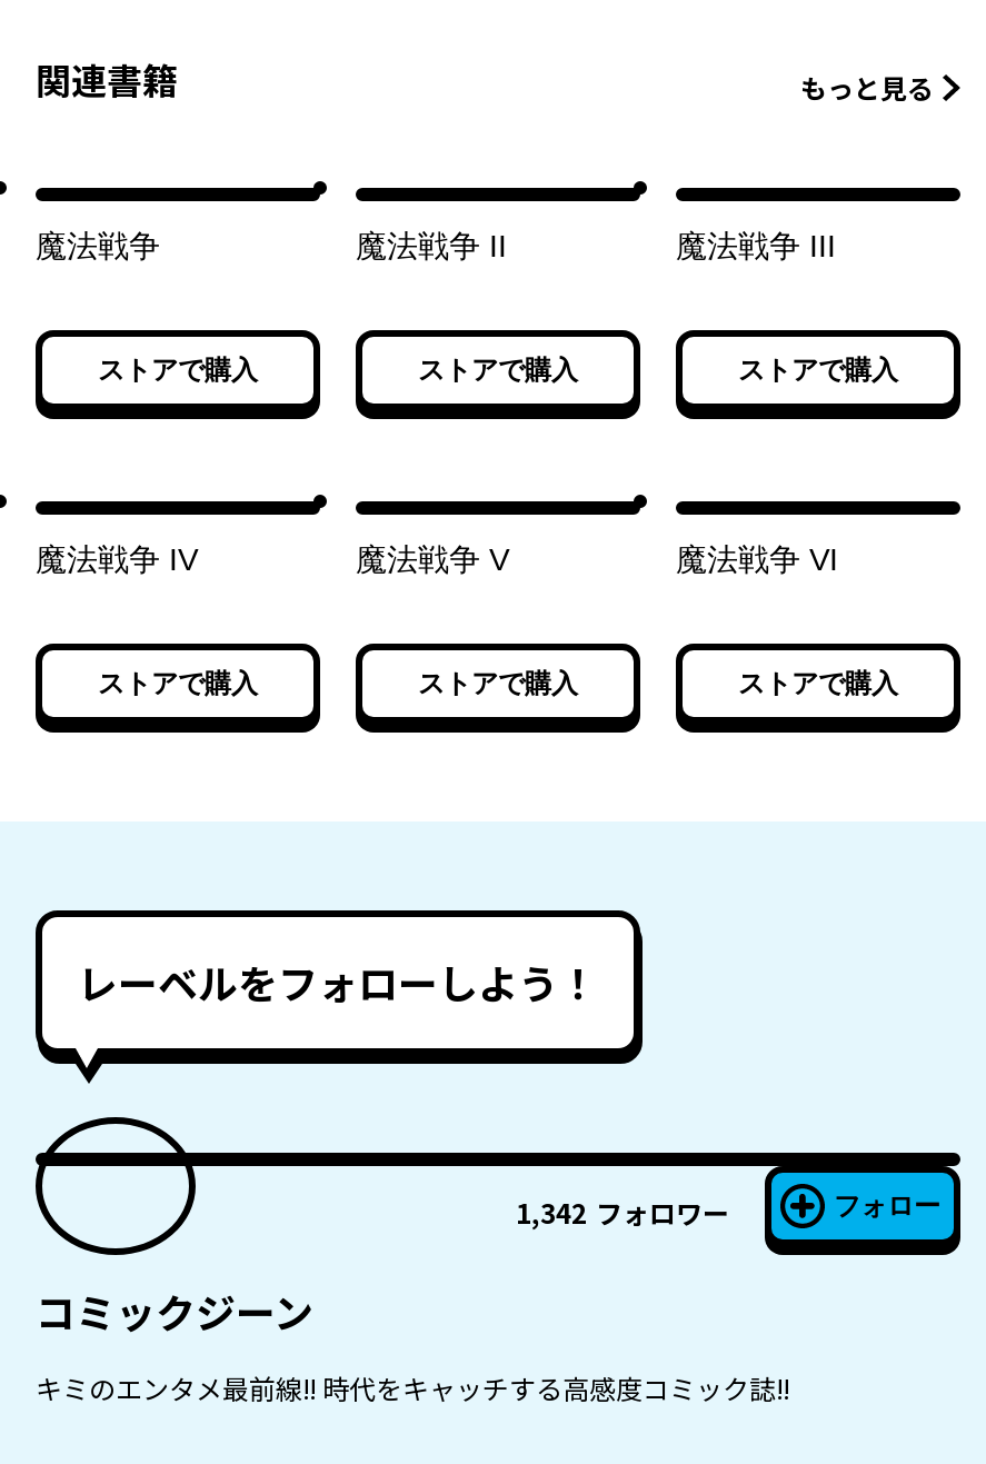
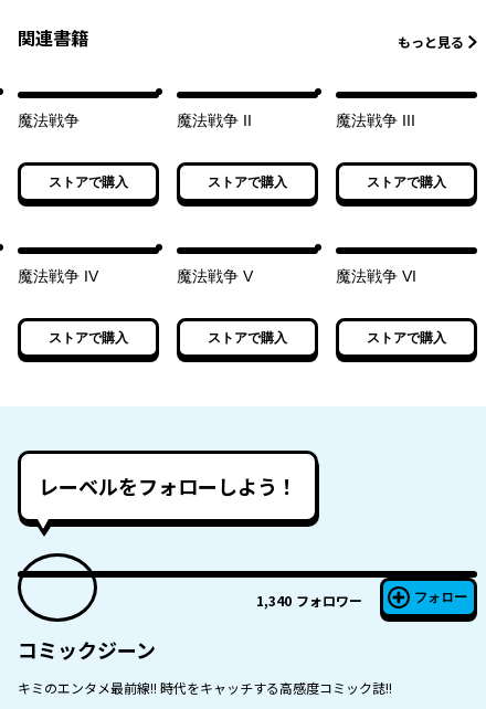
[516,1192,729,1230] 1,342 フォロワー -> [256,591,362,609] 1,340 フォロワー

